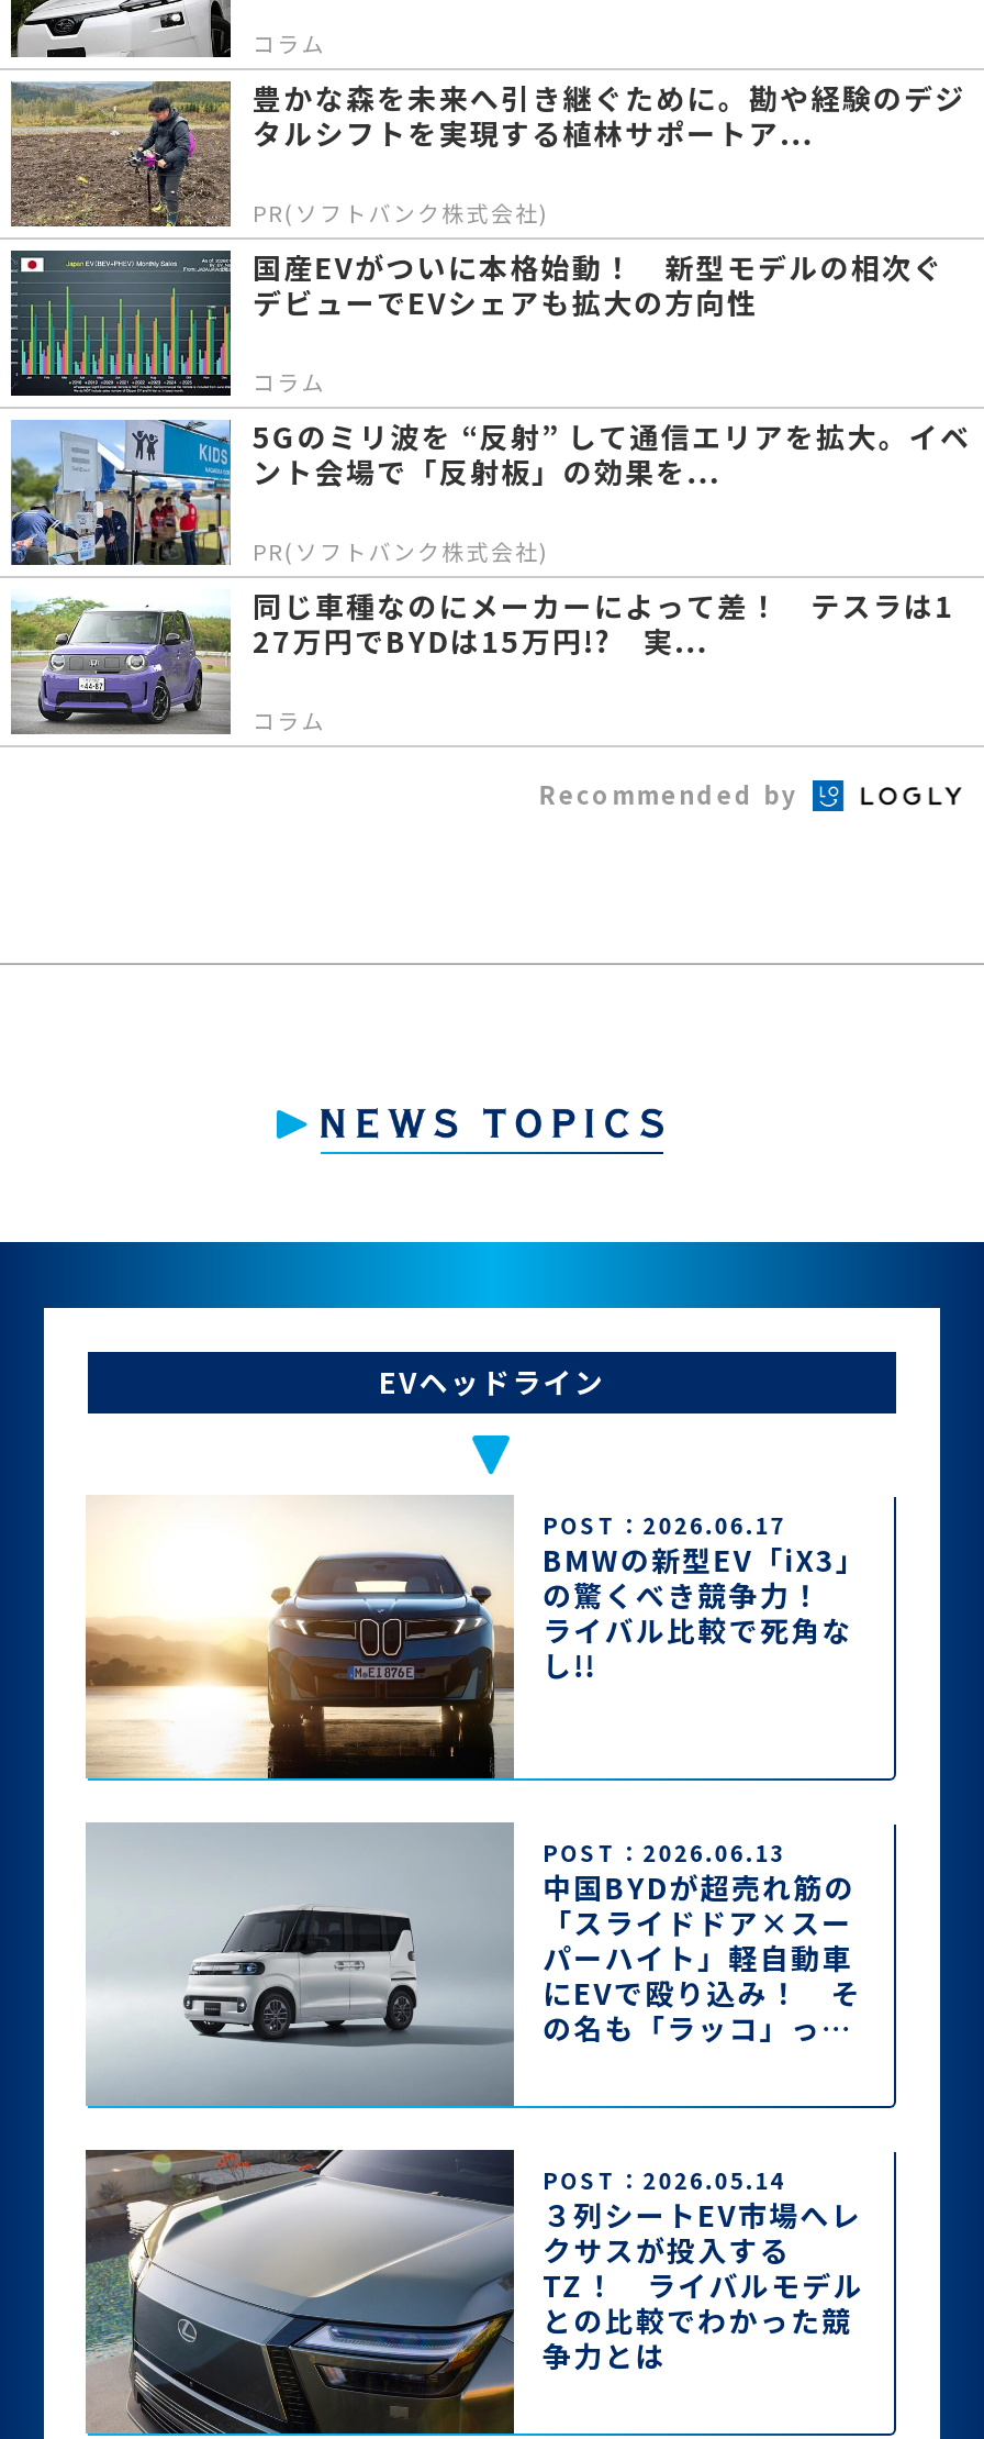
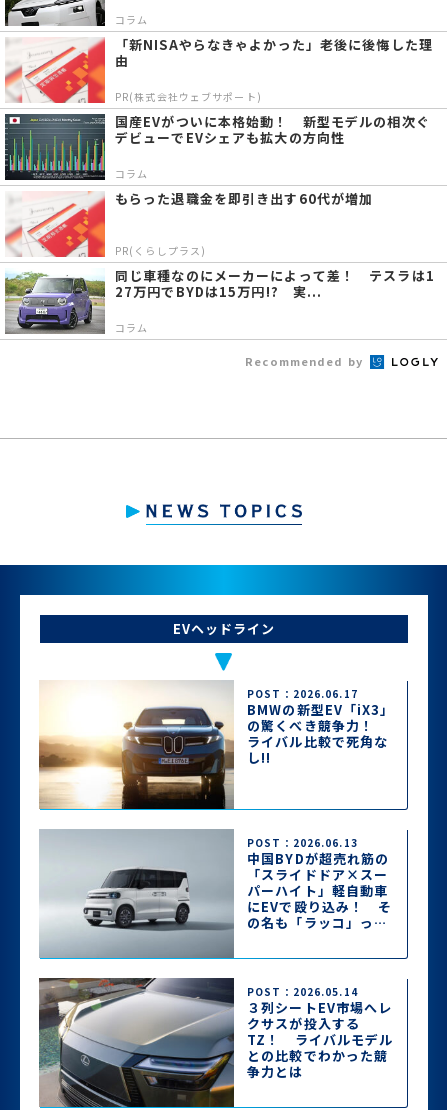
[9,78,966,229] [image] | 豊かな森を未来へ引き継ぐために。勘や経験のデジ | タルシフトを実現する植林サポートア... -> [4,35,433,104] [image] | 「新NISAやらなきゃよかった」老後に後悔した理 | 由
[253,197,551,230] PR(ソフトバンク株式会社) -> [115,89,262,104] PR(株式会社ウェブサポート)
[9,416,971,567] [image] | 5Gのミリ波を “反射” して通信エリアを拡大。イベ | ント会場で「反射板」の効果を... -> [5,189,373,258] [image] | もらった退職金を即引き出す60代が増加
[253,535,551,568] PR(ソフトバンク株式会社) -> [115,243,206,258] PR(くらしプラス)

